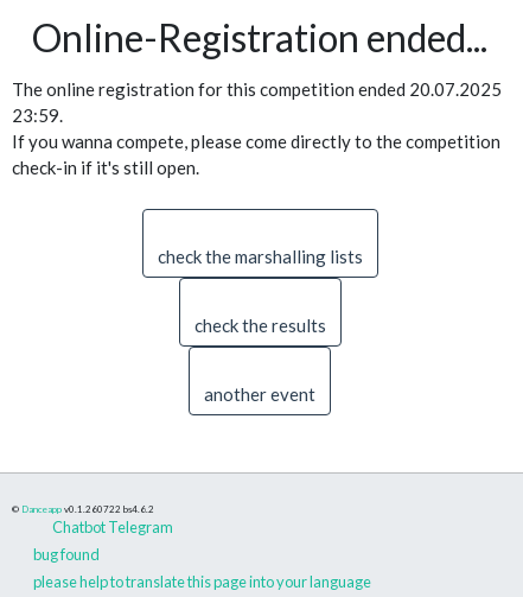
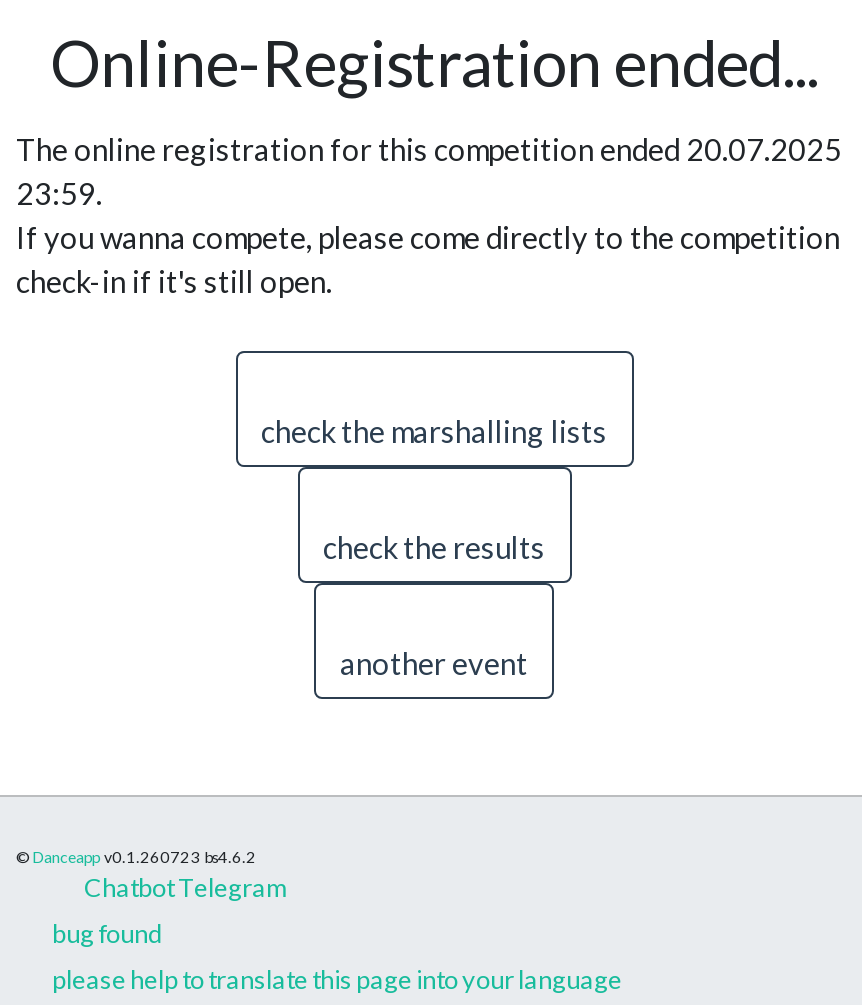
[12,504,154,516] © Danceapp v0.1.260722 bs4.6.2 -> [16,848,256,868] © Danceapp v0.1.260723 bs4.6.2

